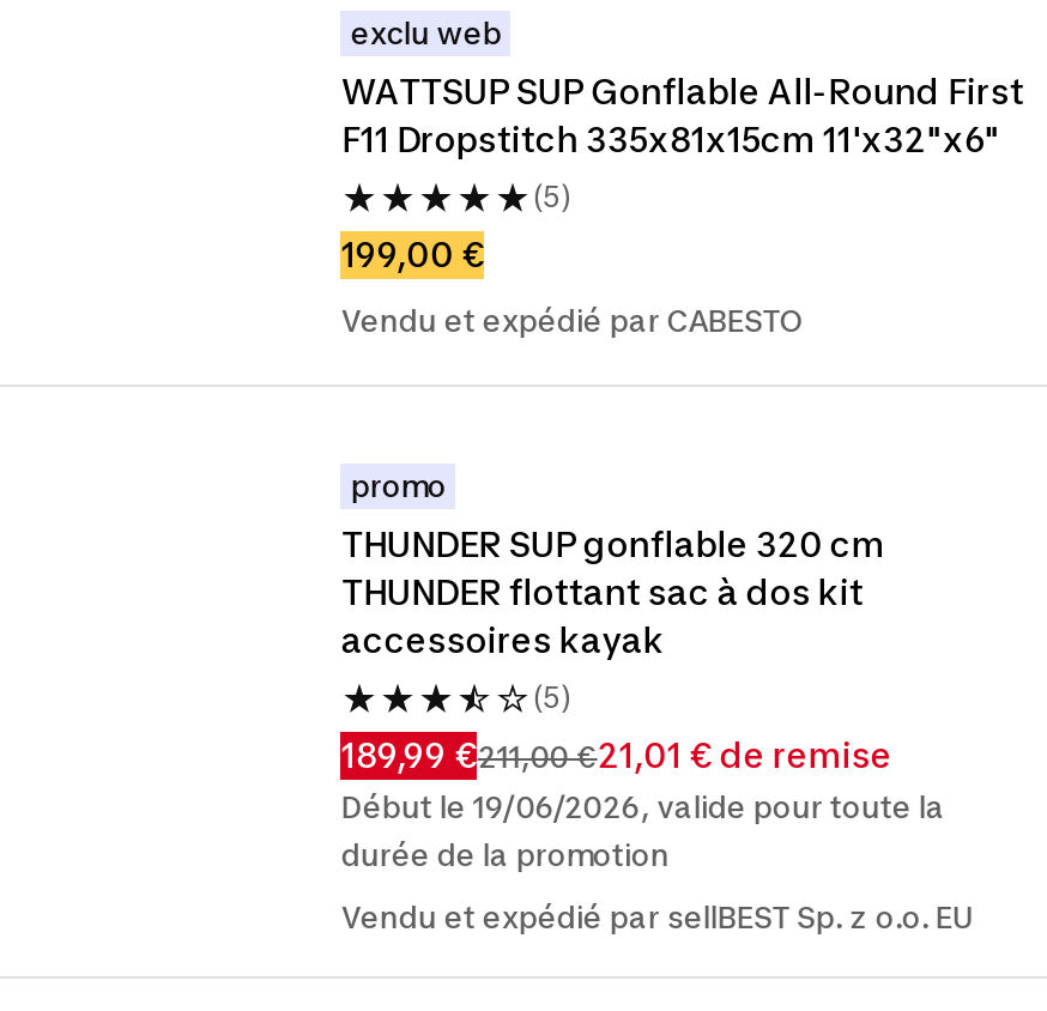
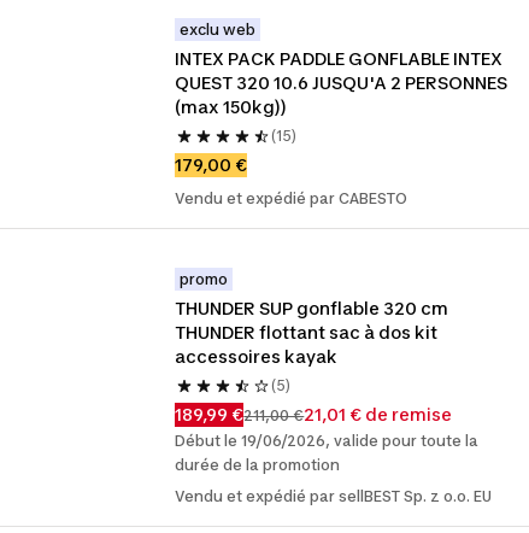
[341,71,1024,159] WATTSUP SUP Gonflable All-Round First | F11 Dropstitch 335x81x15cm 11'x32"x6" -> [175,48,508,117] INTEX PACK PADDLE GONFLABLE INTEX | QUEST 320 10.6 JUSQU'A 2 PERSONNES | (max 150kg))
[533,178,571,214] (5) -> [271,127,297,145] (15)
[341,234,485,274] 199,00 € -> [175,154,247,175] 179,00 €

